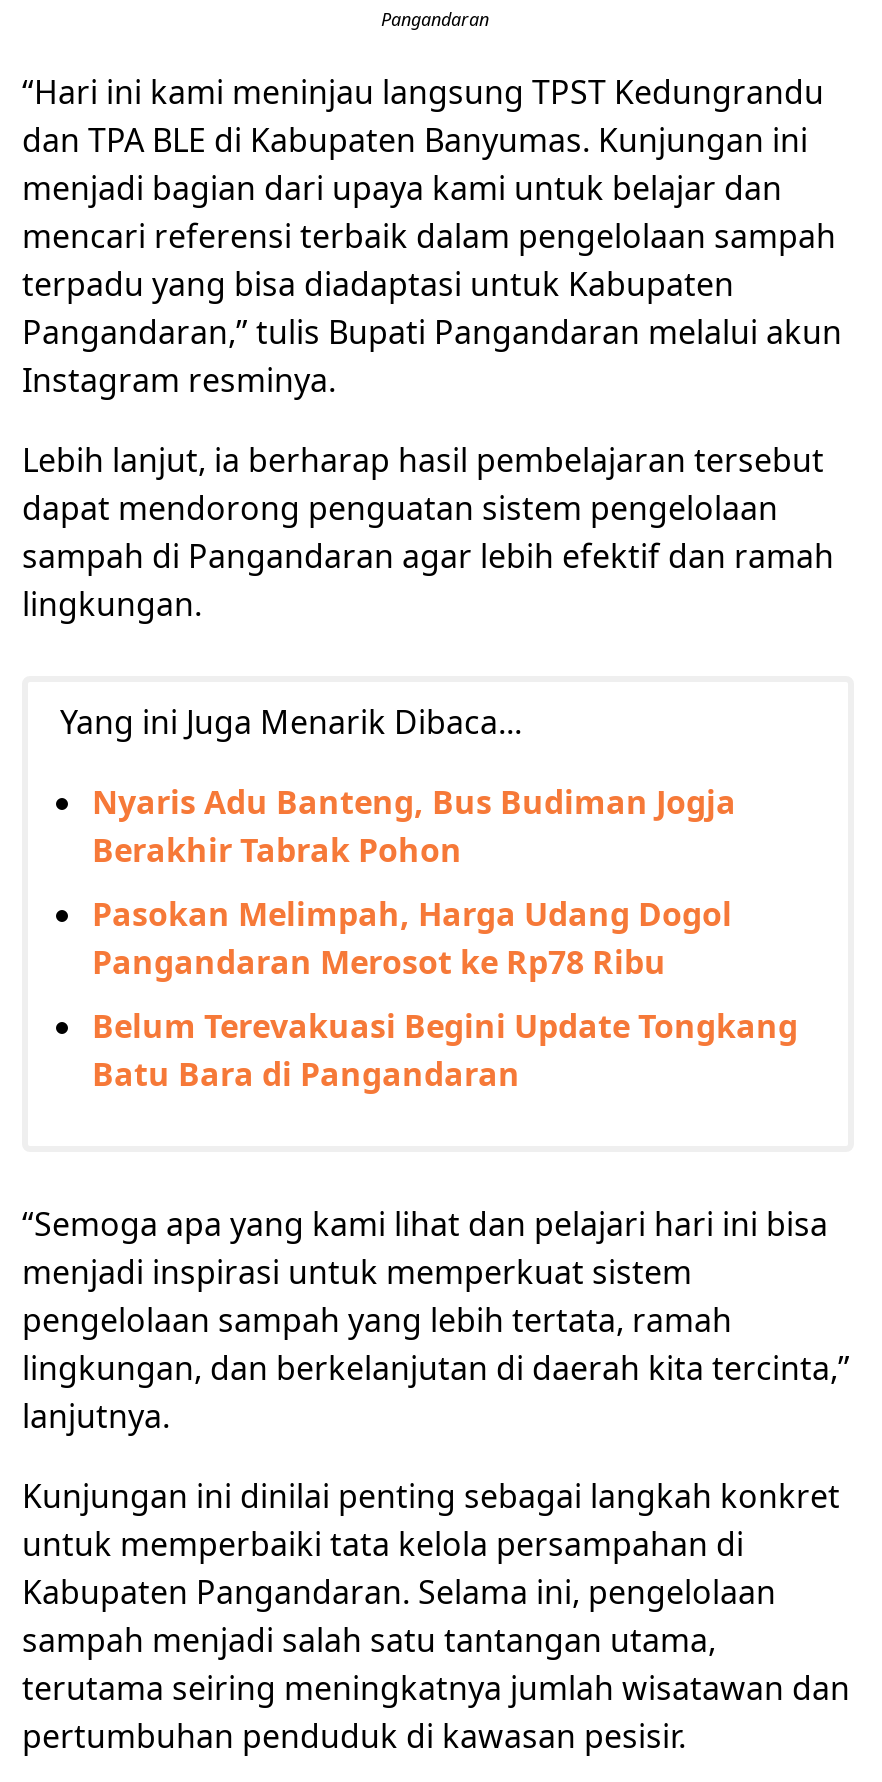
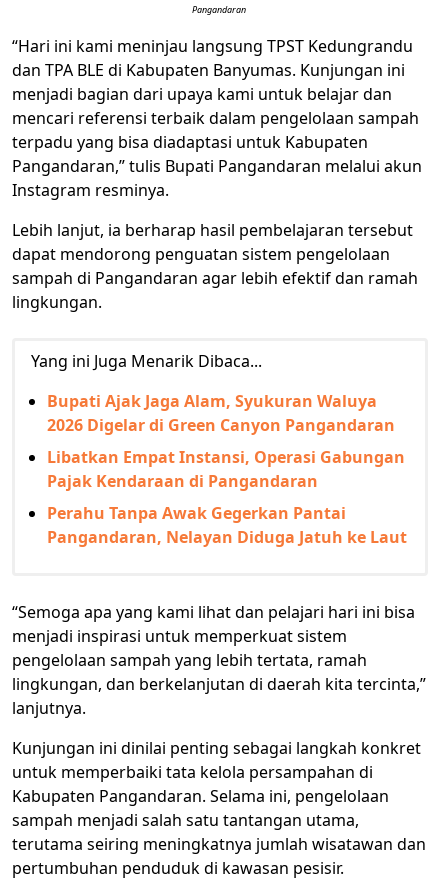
[92,781,736,873] Nyaris Adu Banteng, Bus Budiman Jogja | Berakhir Tabrak Pohon -> [47,390,395,436] Bupati Ajak Jaga Alam, Syukuran Waluya | 2026 Digelar di Green Canyon Pangandaran
[92,893,732,985] Pasokan Melimpah, Harga Udang Dogol | Pangandaran Merosot ke Rp78 Ribu -> [47,446,405,492] Libatkan Empat Instansi, Operasi Gabungan | Pajak Kendaraan di Pangandaran
[92,1005,798,1097] Belum Terevakuasi Begini Update Tongkang | Batu Bara di Pangandaran -> [47,502,407,548] Perahu Tanpa Awak Gegerkan Pantai | Pangandaran, Nelayan Diduga Jatuh ke Laut

